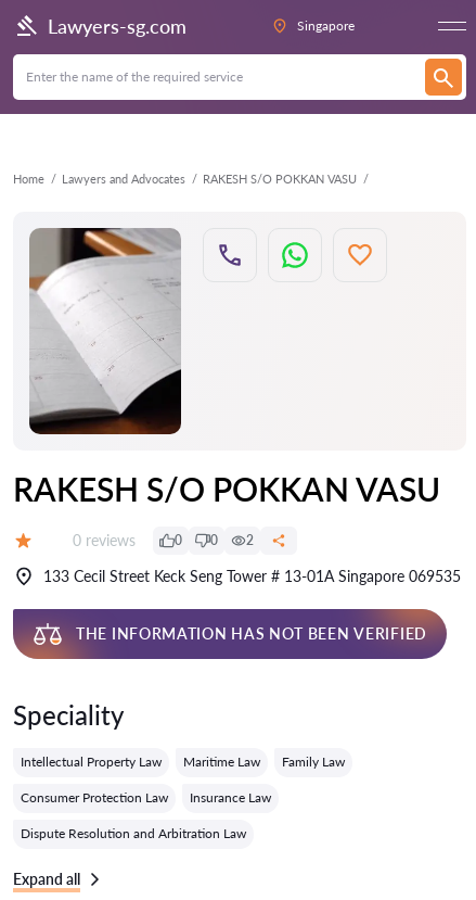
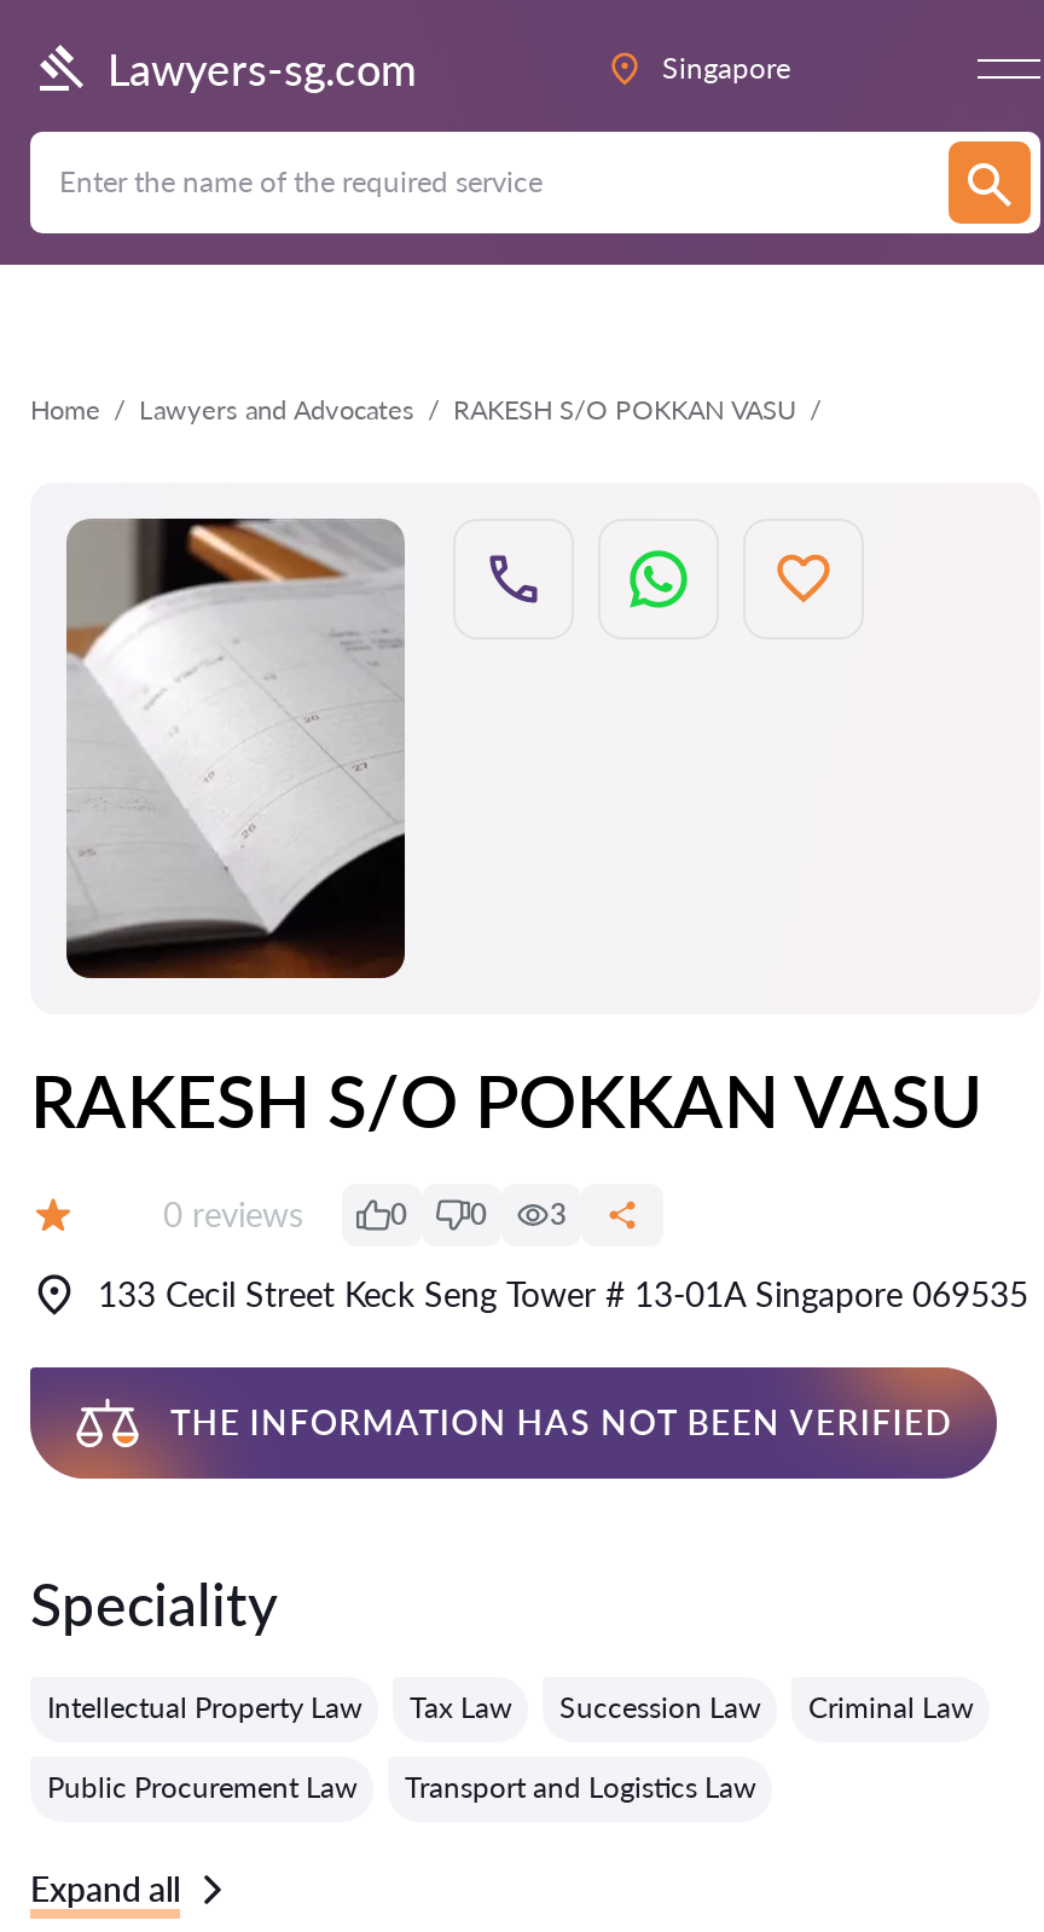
[246,532,254,548] 2 -> [550,1196,567,1232] 3
[21,753,345,841] Maritime Law | Family Law | Consumer Protection Law | Insurance Law | Dispute Resolution and Arbitration Law -> [47,1689,973,1805] Tax Law | Succession Law | Criminal Law | Public Procurement Law | Transport and Logistics Law

